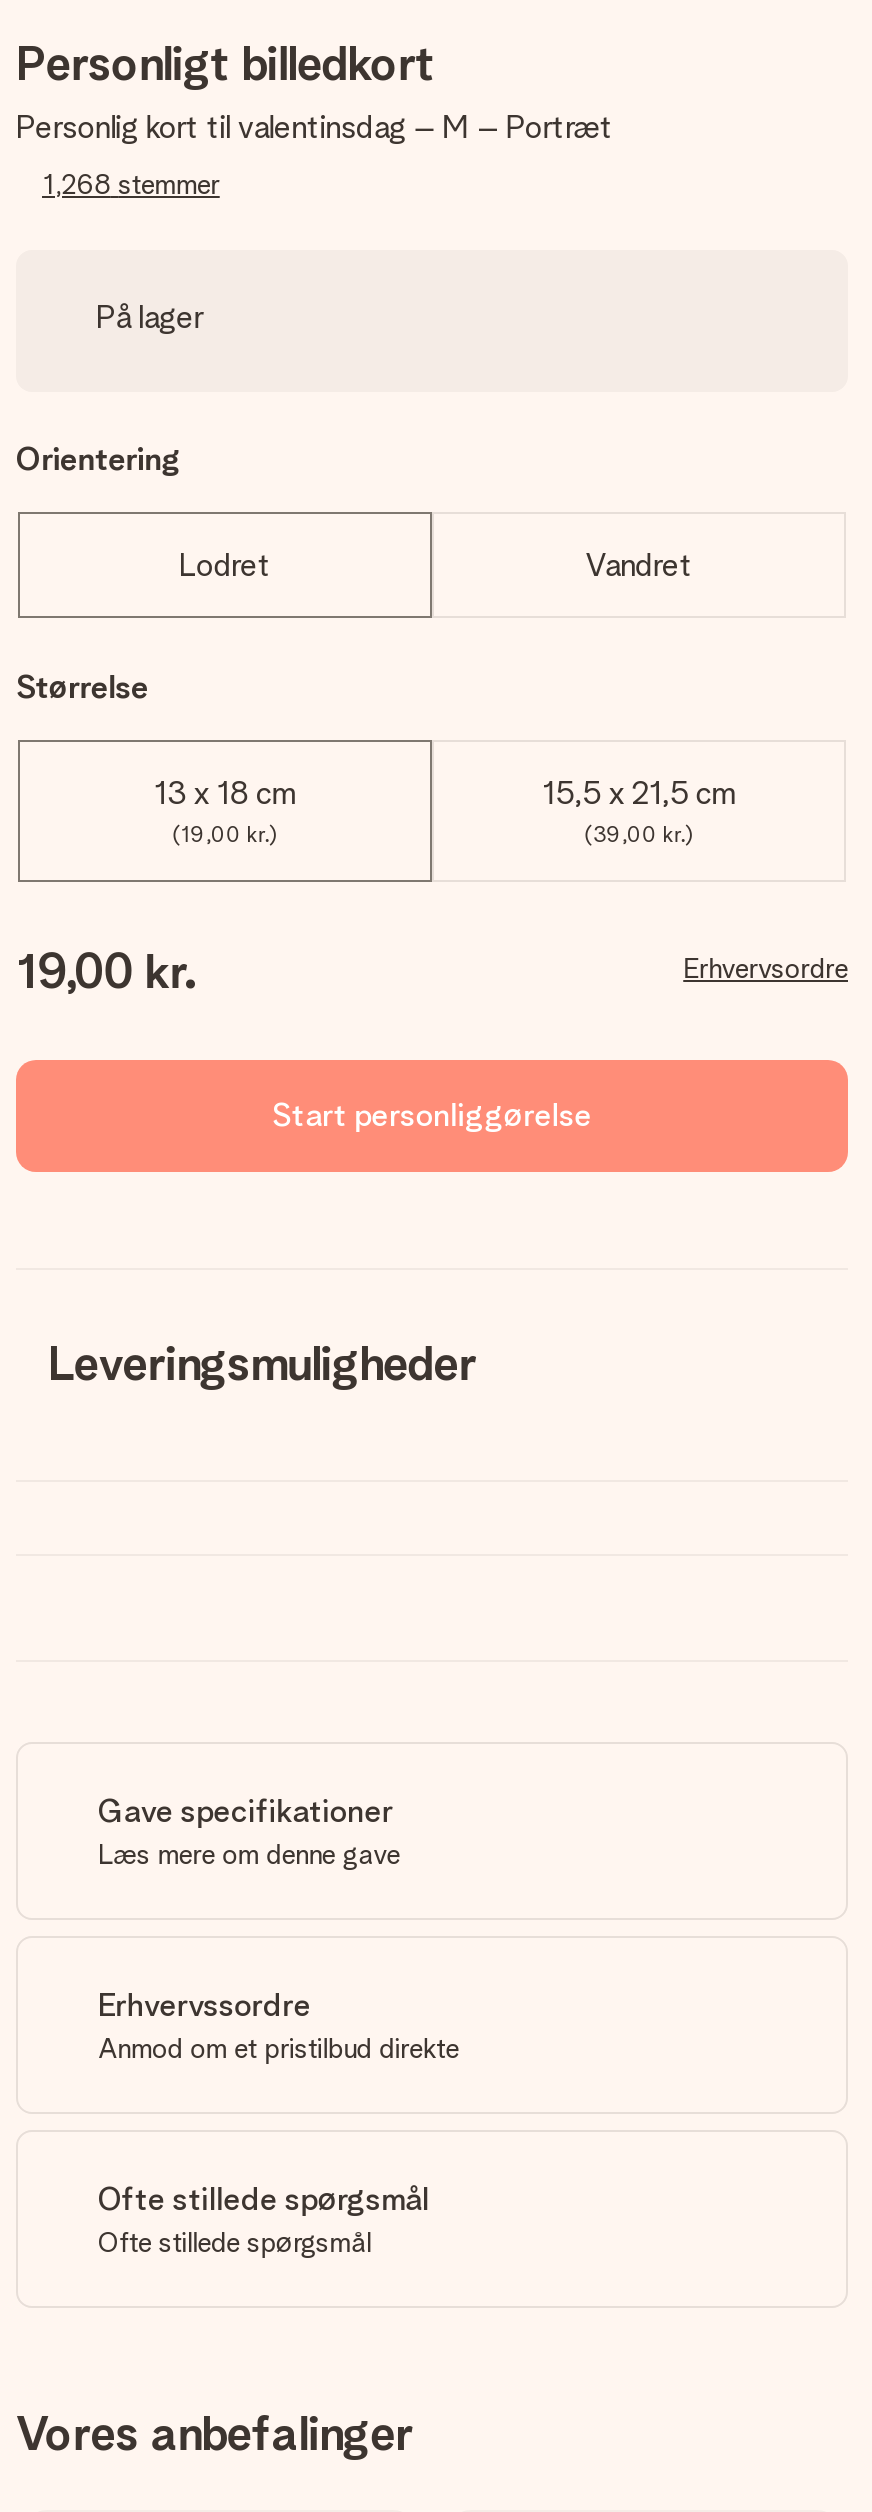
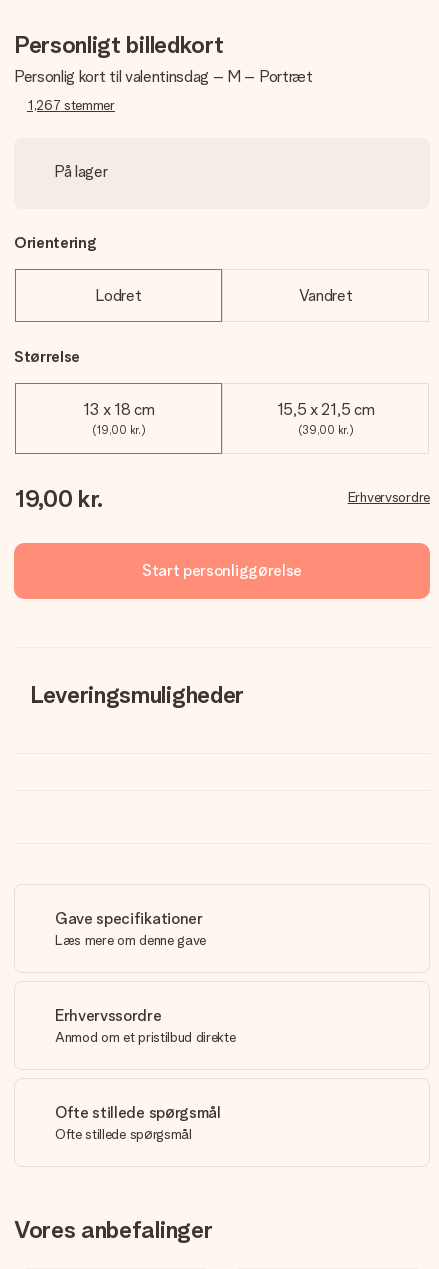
[42,168,220,200] 1,268 stemmer -> [27,97,115,113] 1,267 stemmer

